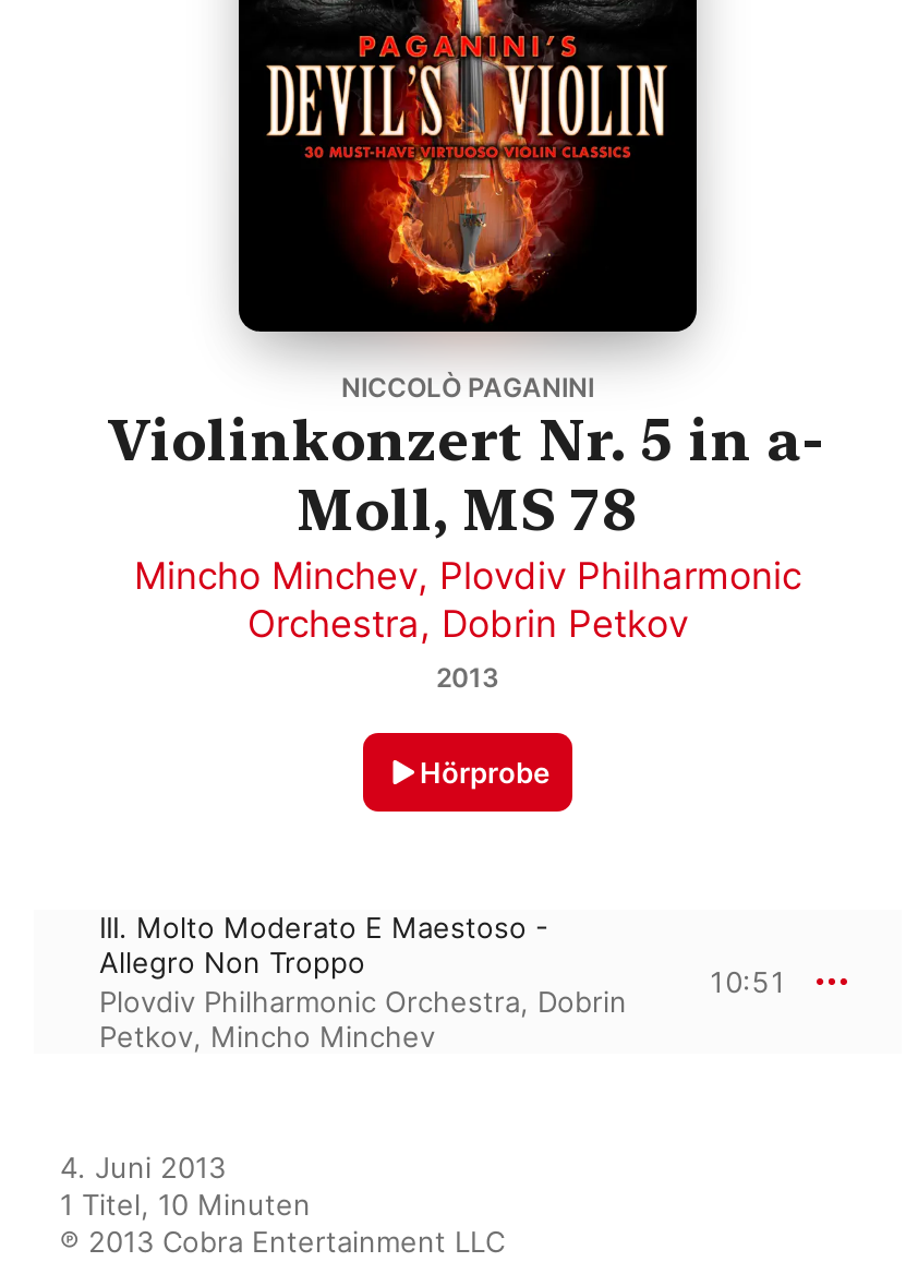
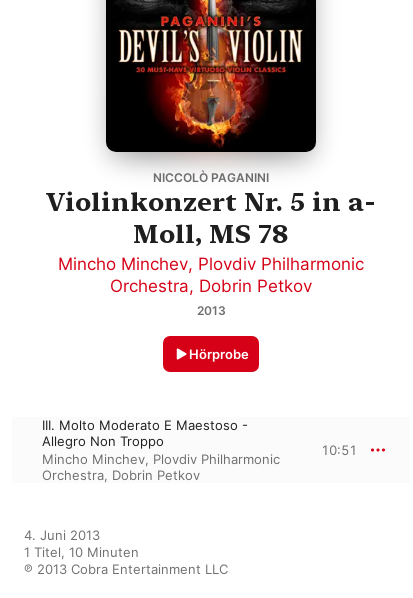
[99,984,627,1054] Plovdiv Philharmonic Orchestra, Dobrin | Petkov, Mincho Minchev -> [42,451,280,483] Mincho Minchev, Plovdiv Philharmonic | Orchestra, Dobrin Petkov

